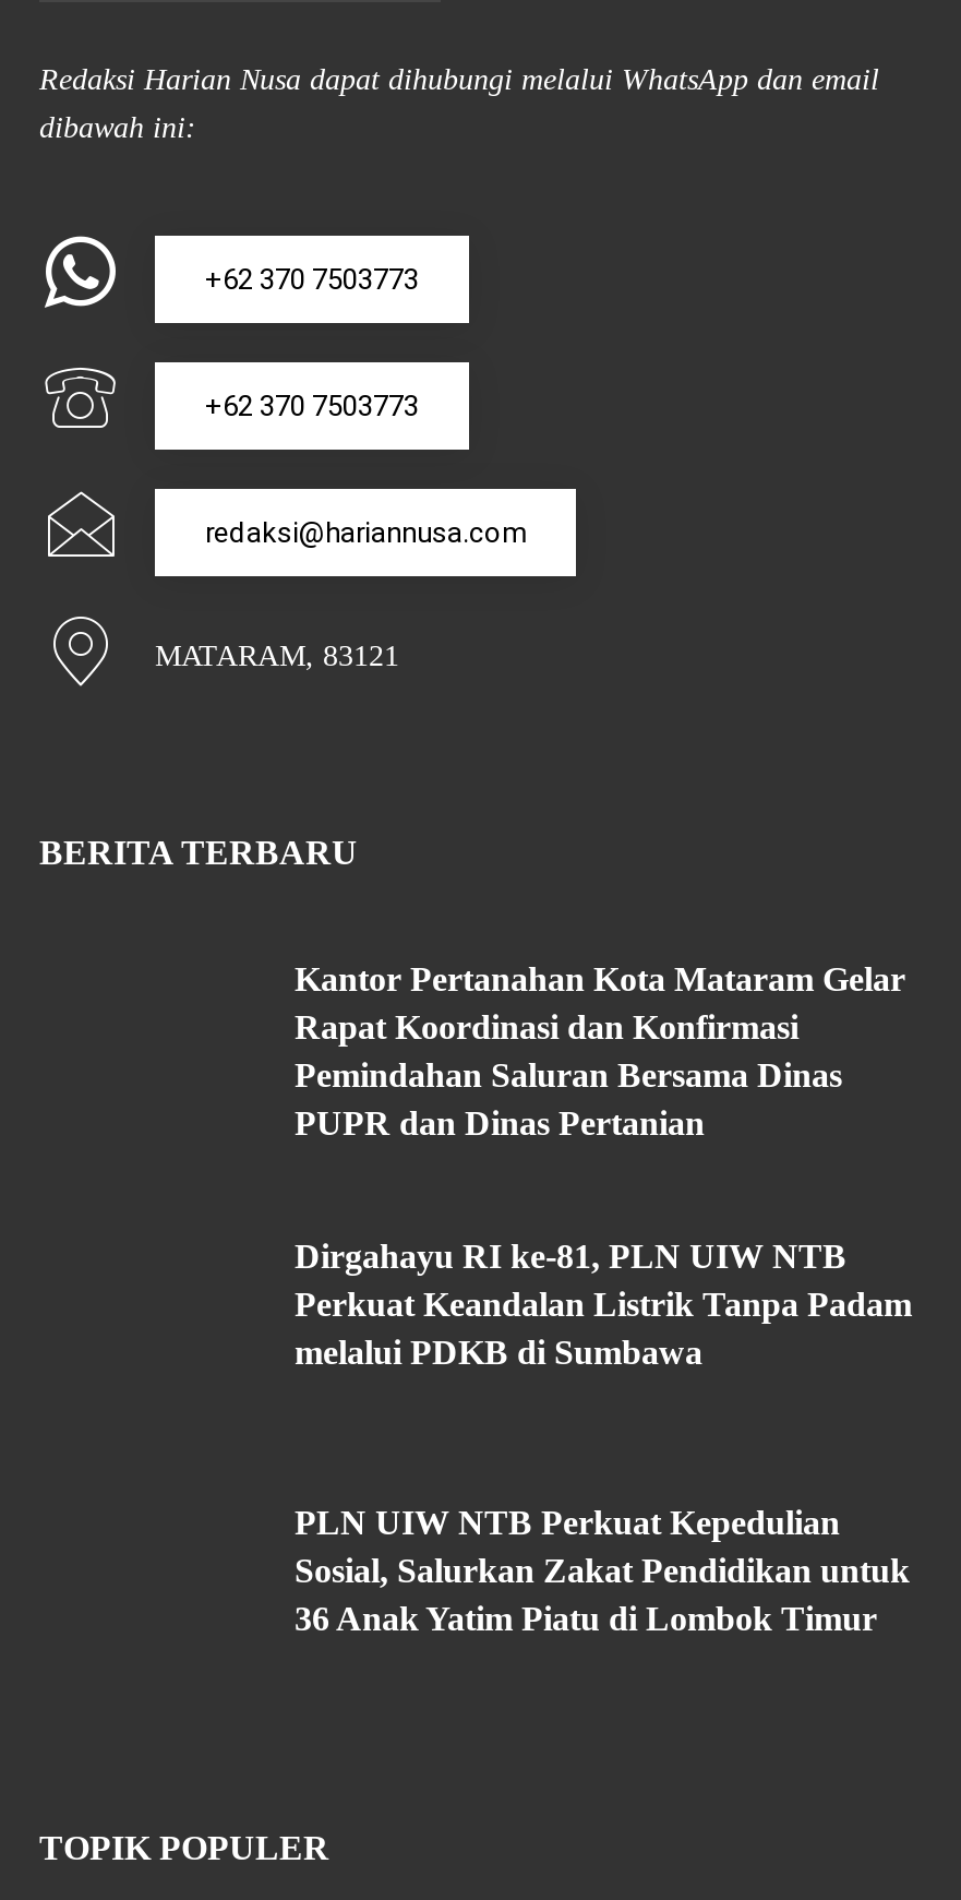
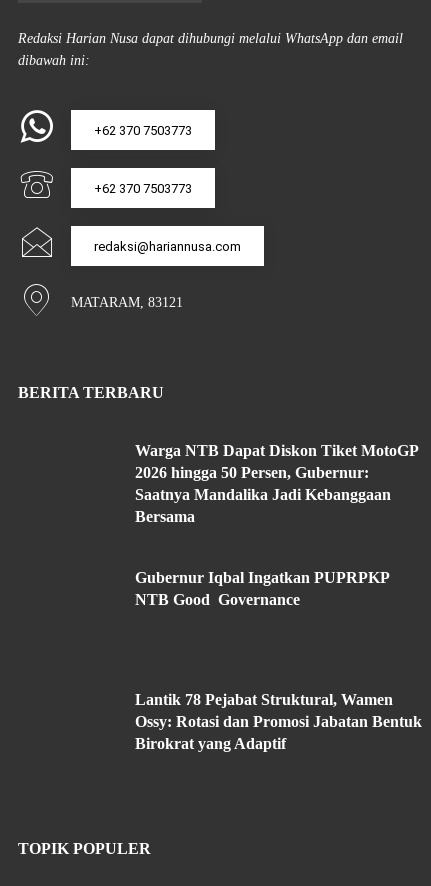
[295,961,905,1142] Kantor Pertanahan Kota Mataram Gelar | Rapat Koordinasi dan Konfirmasi | Pemindahan Saluran Bersama Dinas | PUPR dan Dinas Pertanian -> [135,442,419,525] Warga NTB Dapat Diskon Tiket MotoGP | 2026 hingga 50 Persen, Gubernur: | Saatnya Mandalika Jadi Kebanggaan | Bersama
[295,1238,912,1371] Dirgahayu RI ke-81, PLN UIW NTB | Perkuat Keandalan Listrik Tanpa Padam | melalui PDKB di Sumbawa -> [135,569,390,608] Gubernur Iqbal Ingatkan PUPRPKP | NTB Good Governance
[295,1504,910,1637] PLN UIW NTB Perkuat Kepedulian | Sosial, Salurkan Zakat Pendidikan untuk | 36 Anak Yatim Piatu di Lombok Timur -> [135,691,422,752] Lantik 78 Pejabat Struktural, Wamen | Ossy: Rotasi dan Promosi Jabatan Bentuk | Birokrat yang Adaptif

